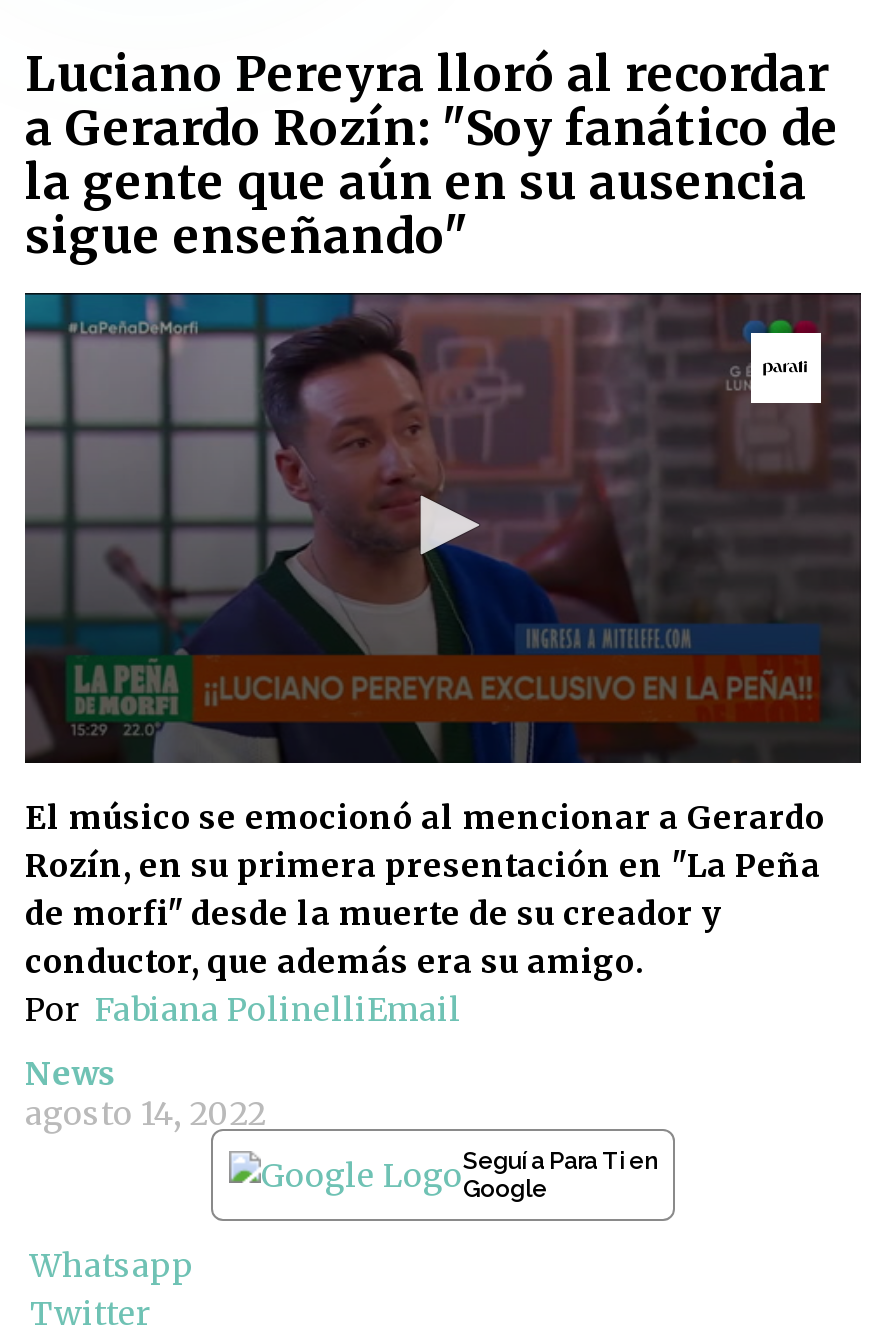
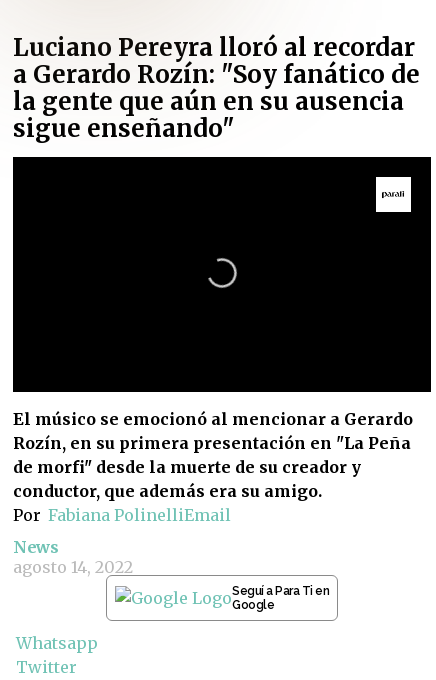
[23,292,861,766] [image] -> none

